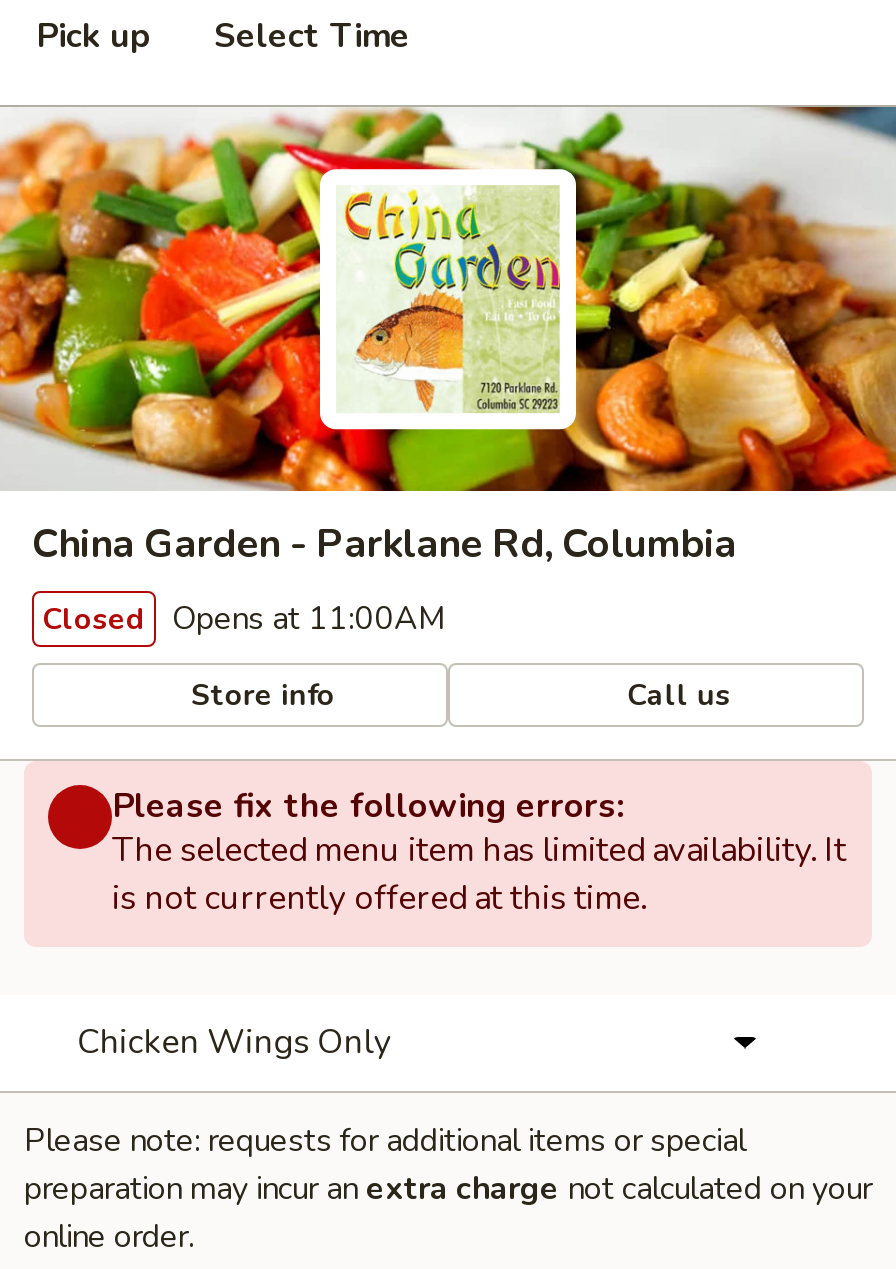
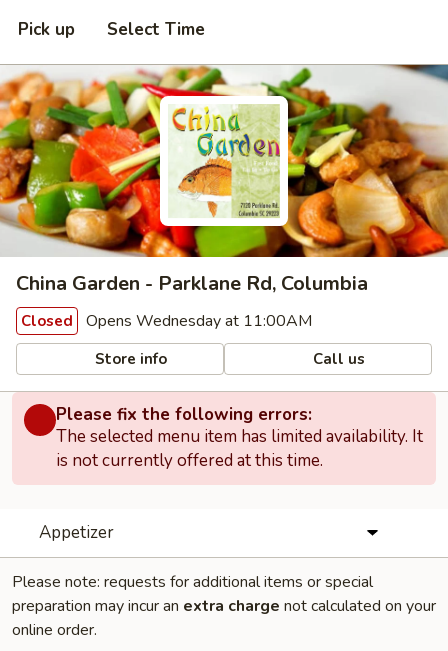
[42,597,446,641] Closed Opens at 11:00AM -> [21,310,312,332] Closed Opens Wednesday at 11:00AM
[77,1019,391,1065] Chicken Wings Only -> [39,521,114,544] Appetizer

